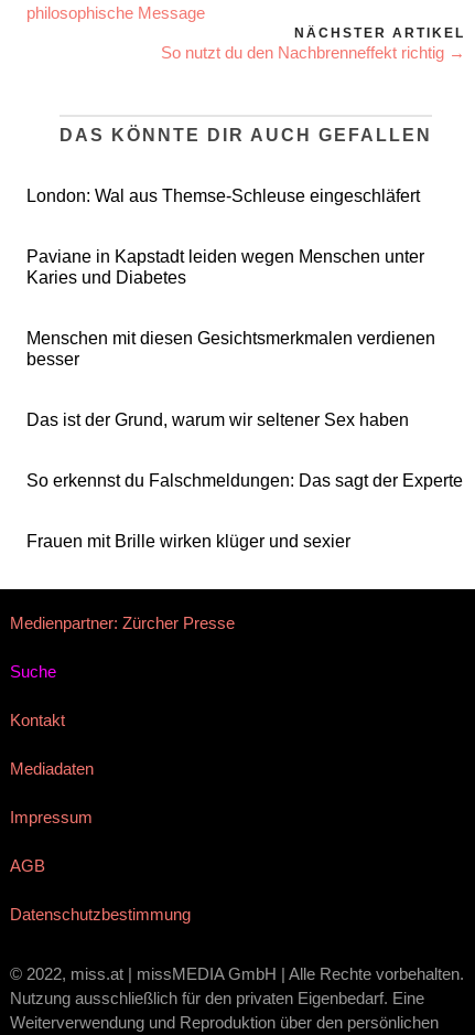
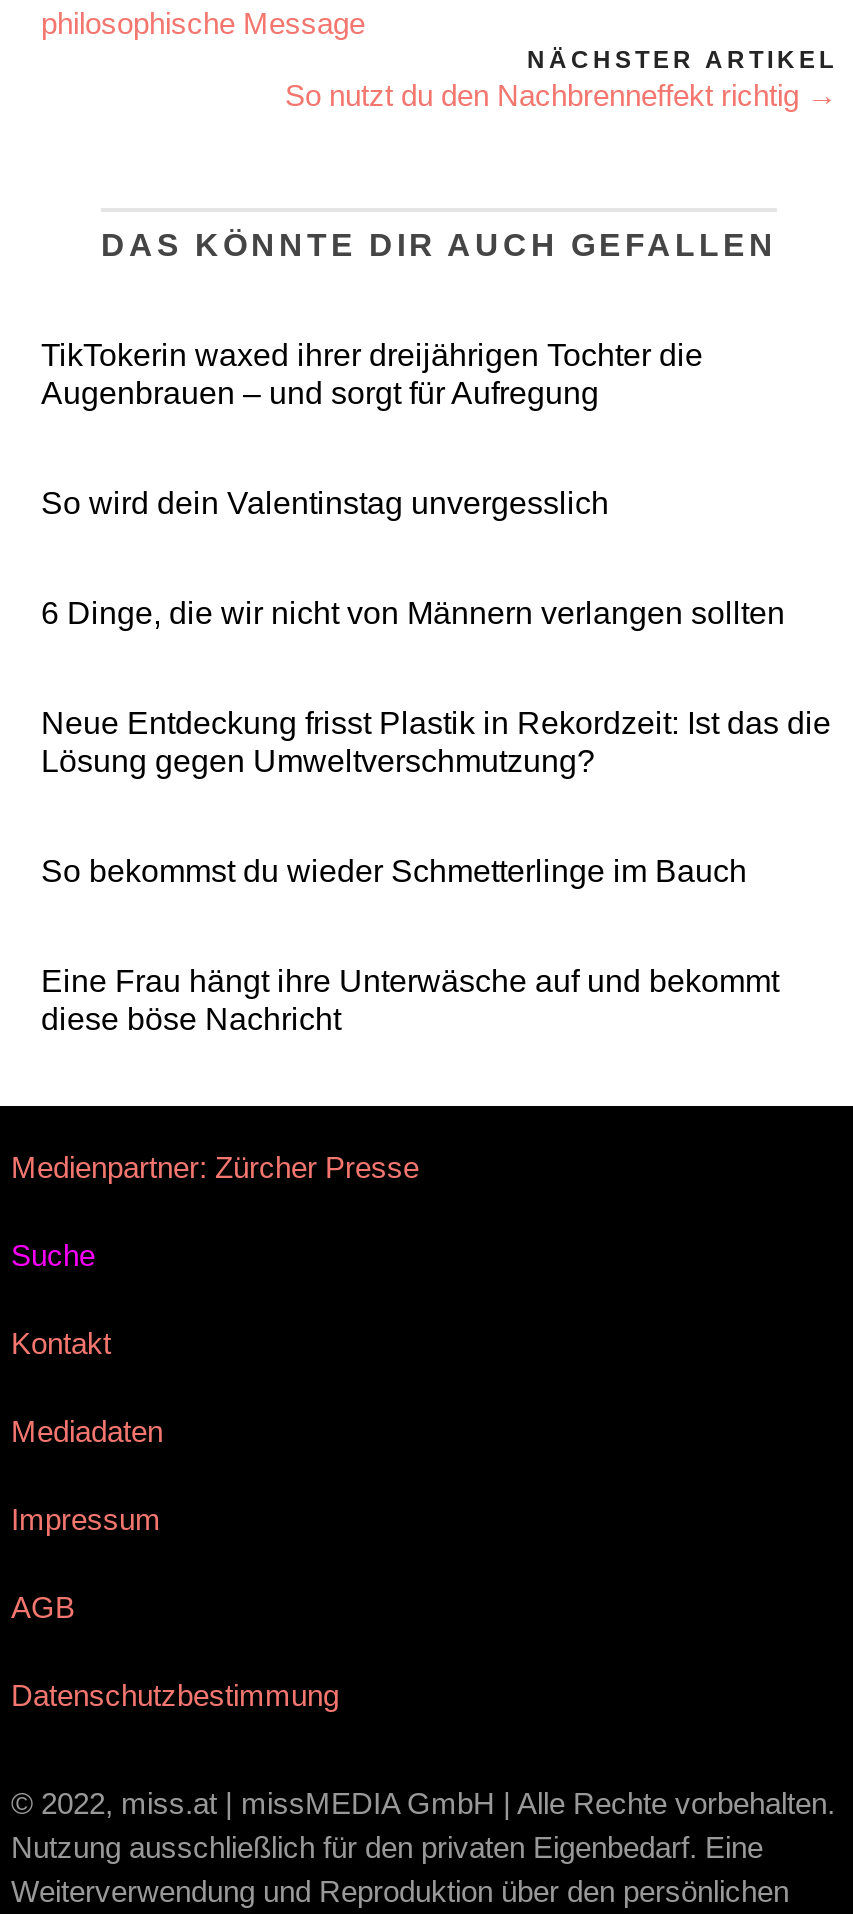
[26,186,420,205] London: Wal aus Themse-Schleuse eingeschläfert -> [41,337,703,409] TikTokerin waxed ihrer dreijährigen Tochter die | Augenbrauen – und sorgt für Aufregung
[26,247,424,287] Paviane in Kapstadt leiden wegen Menschen unter | Karies und Diabetes -> [41,485,609,519] So wird dein Valentinstag unvergesslich
[26,328,435,368] Menschen mit diesen Gesichtsmerkmalen verdienen | besser -> [41,595,785,629] 6 Dinge, die wir nicht von Männern verlangen sollten
[26,410,409,429] Das ist der Grund, warum wir seltener Sex haben -> [41,705,831,777] Neue Entdeckung frisst Plastik in Rekordzeit: Ist das die | Lösung gegen Umweltverschmutzung?
[26,471,463,490] So erkennst du Falschmeldungen: Das sagt der Experte -> [41,853,747,887] So bekommst du wieder Schmetterlinge im Bauch
[26,532,350,550] Frauen mit Brille wirken klüger und sexier -> [41,963,779,1035] Eine Frau hängt ihre Unterwäsche auf und bekommt | diese böse Nachricht

